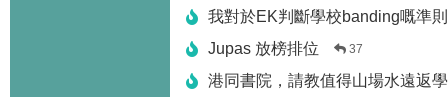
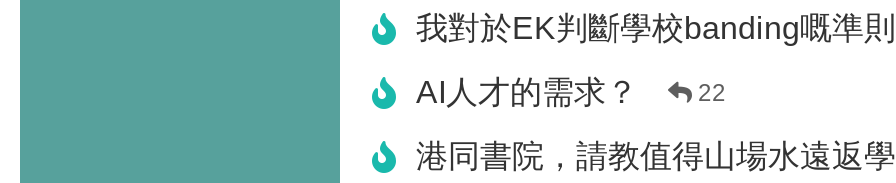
[208,40,363,57] Jupas 放榜排位 | 37 -> [416,75,726,109] AI人才的需求？ | 22

